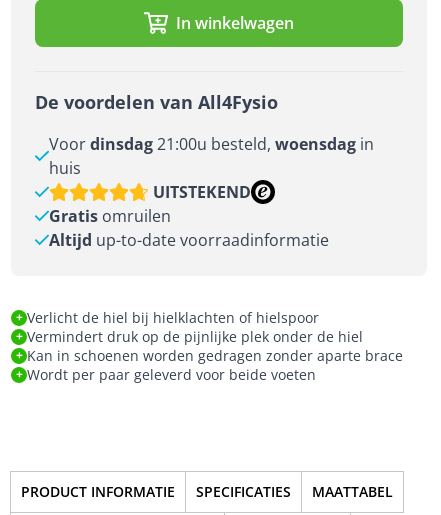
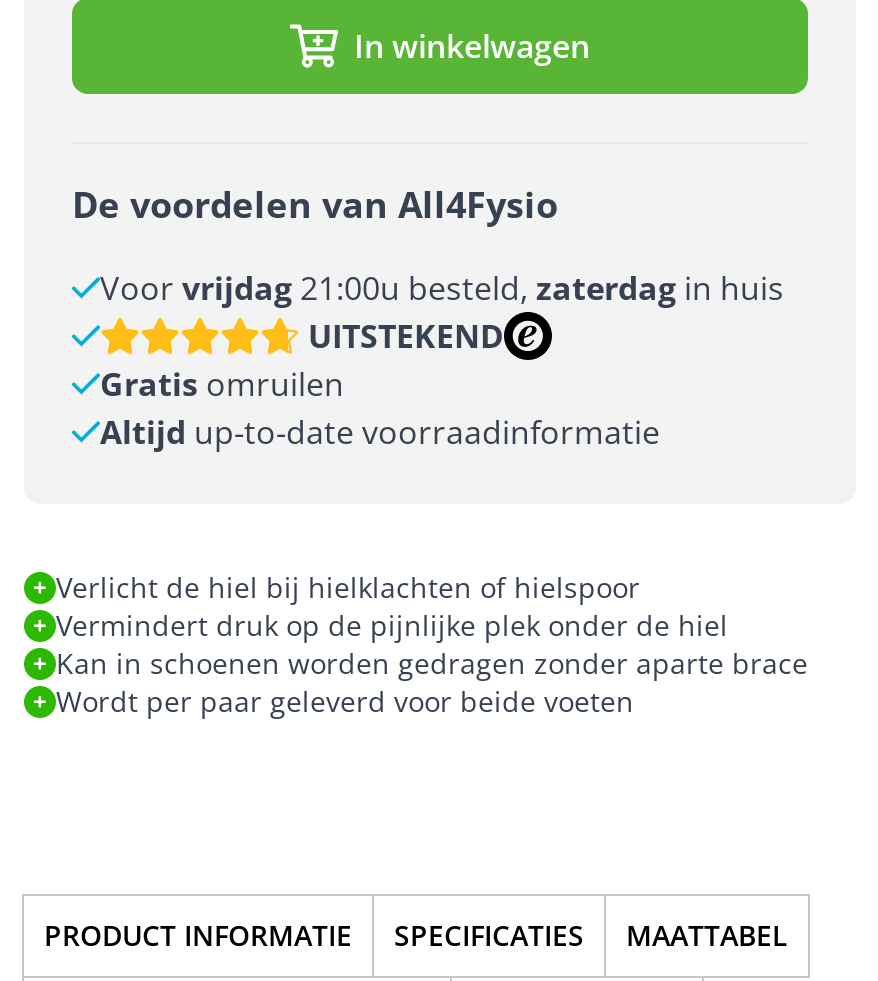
[49,133,374,179] Voor dinsdag 21:00u besteld, woensdag in | huis -> [100,267,784,311] Voor vrijdag 21:00u besteld, zaterdag in huis

